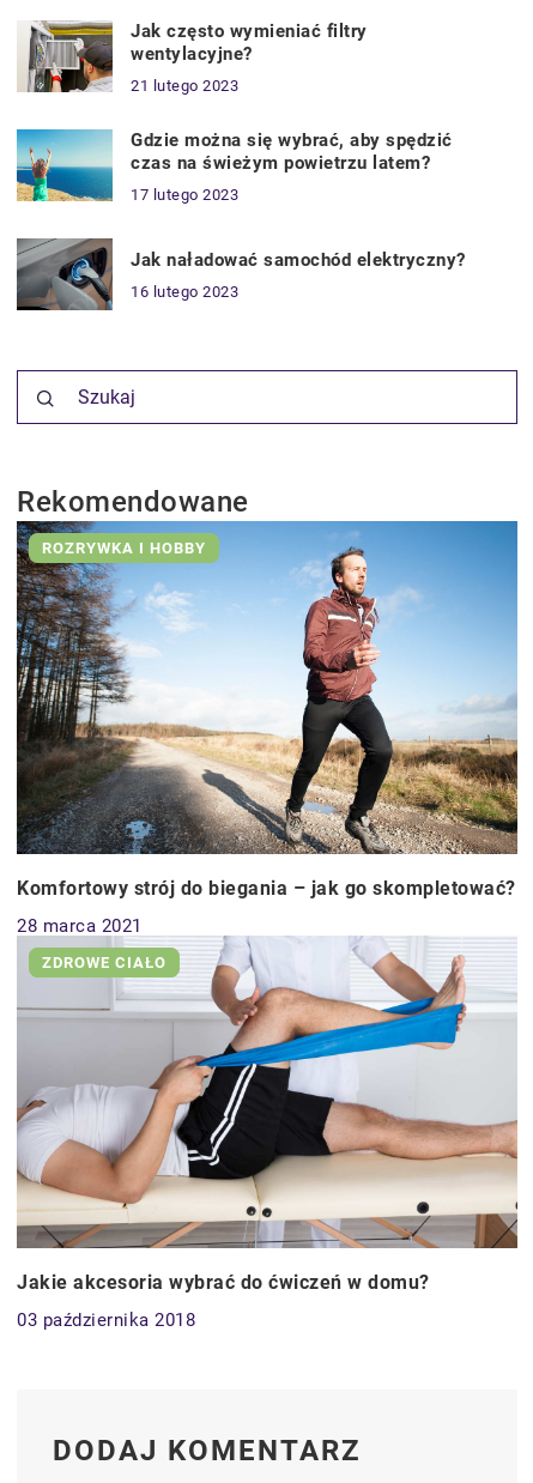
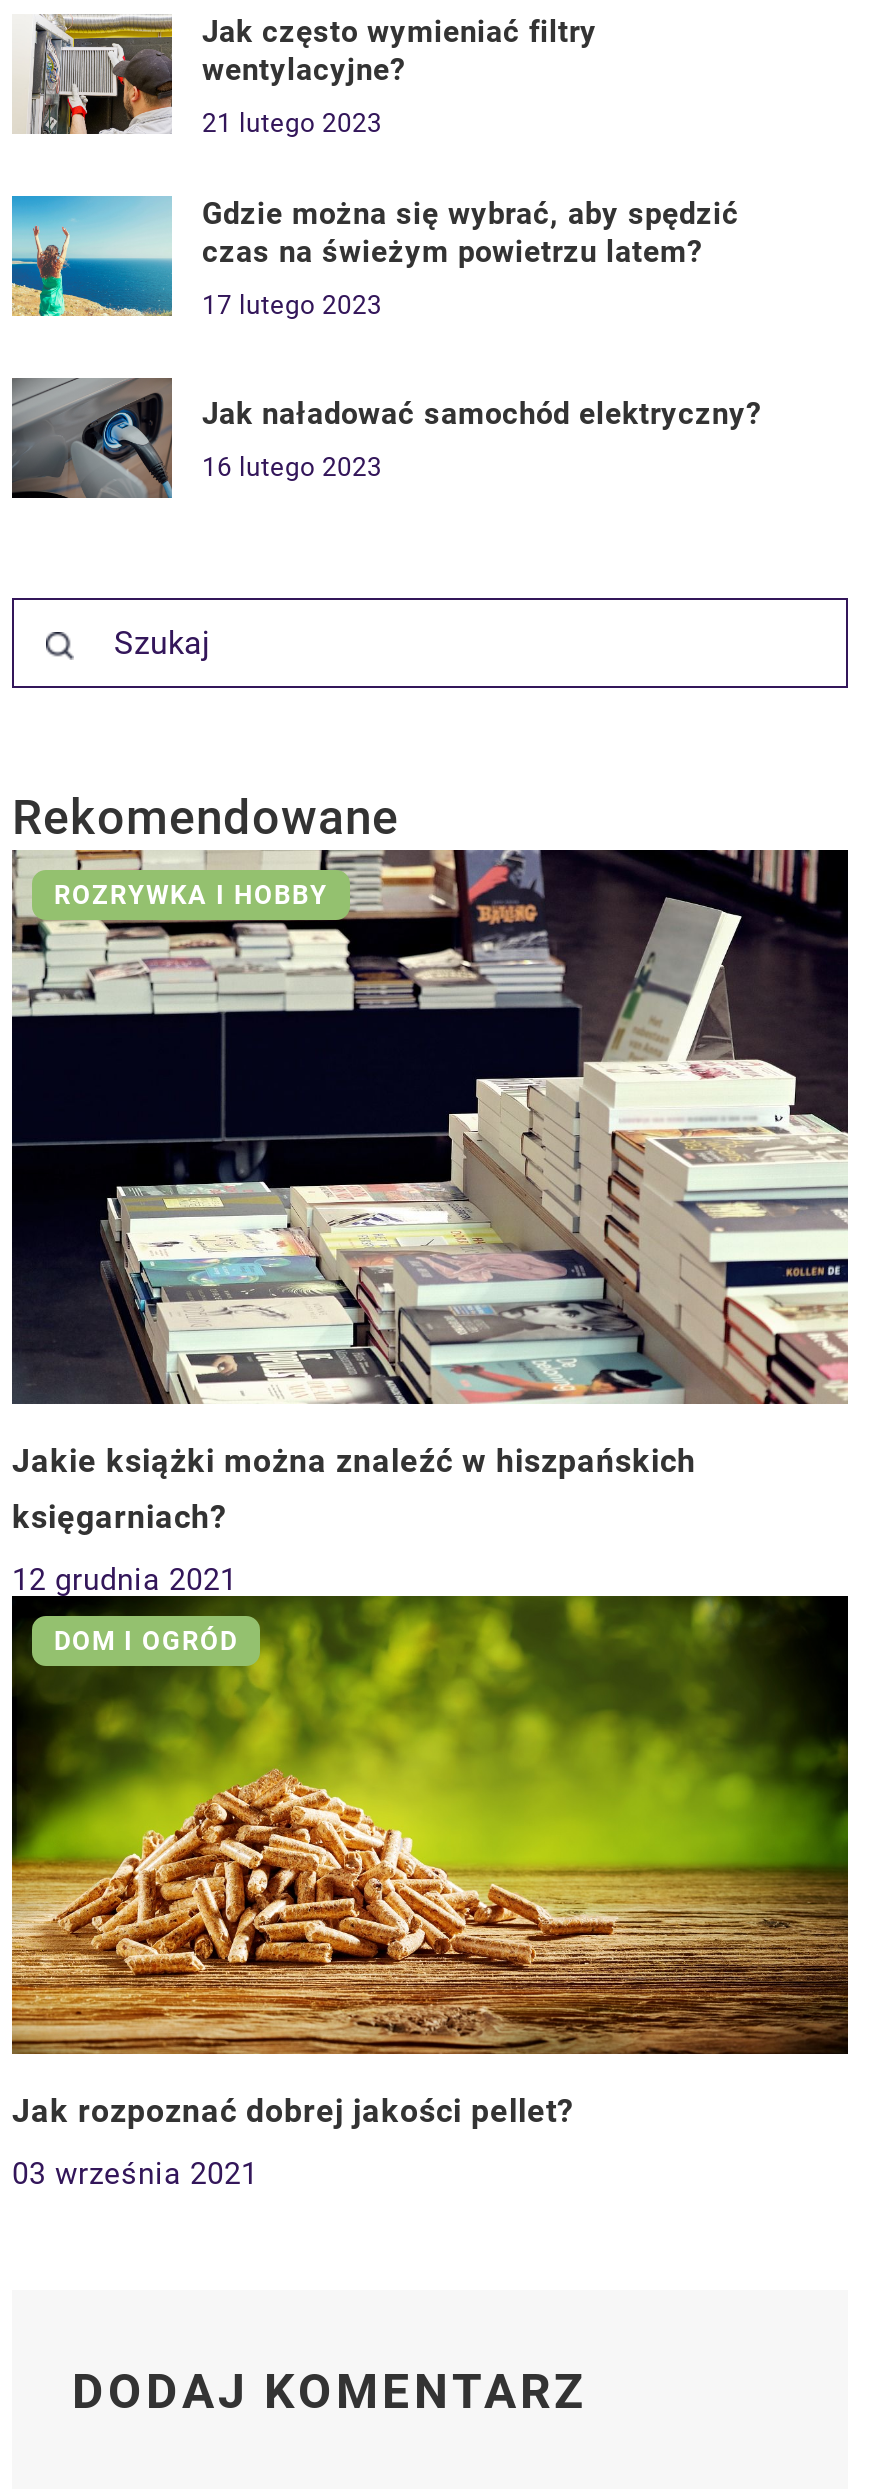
[16,520,519,971] [image] | Komfortowy strój do biegania – jak go skompletować? | 28 marca 2021 | ZDROWE CIAŁO -> [12,847,850,1655] [image] | Jakie książki można znaleźć w hiszpańskich | księgarniach? | 12 grudnia 2021 | DOM I OGRÓD
[16,936,519,1331] [image] | Jakie akcesoria wybrać do ćwiczeń w domu? | 03 października 2018 -> [10,1543,850,2193] [image] | Jak rozpoznać dobrej jakości pellet? | 03 września 2021

